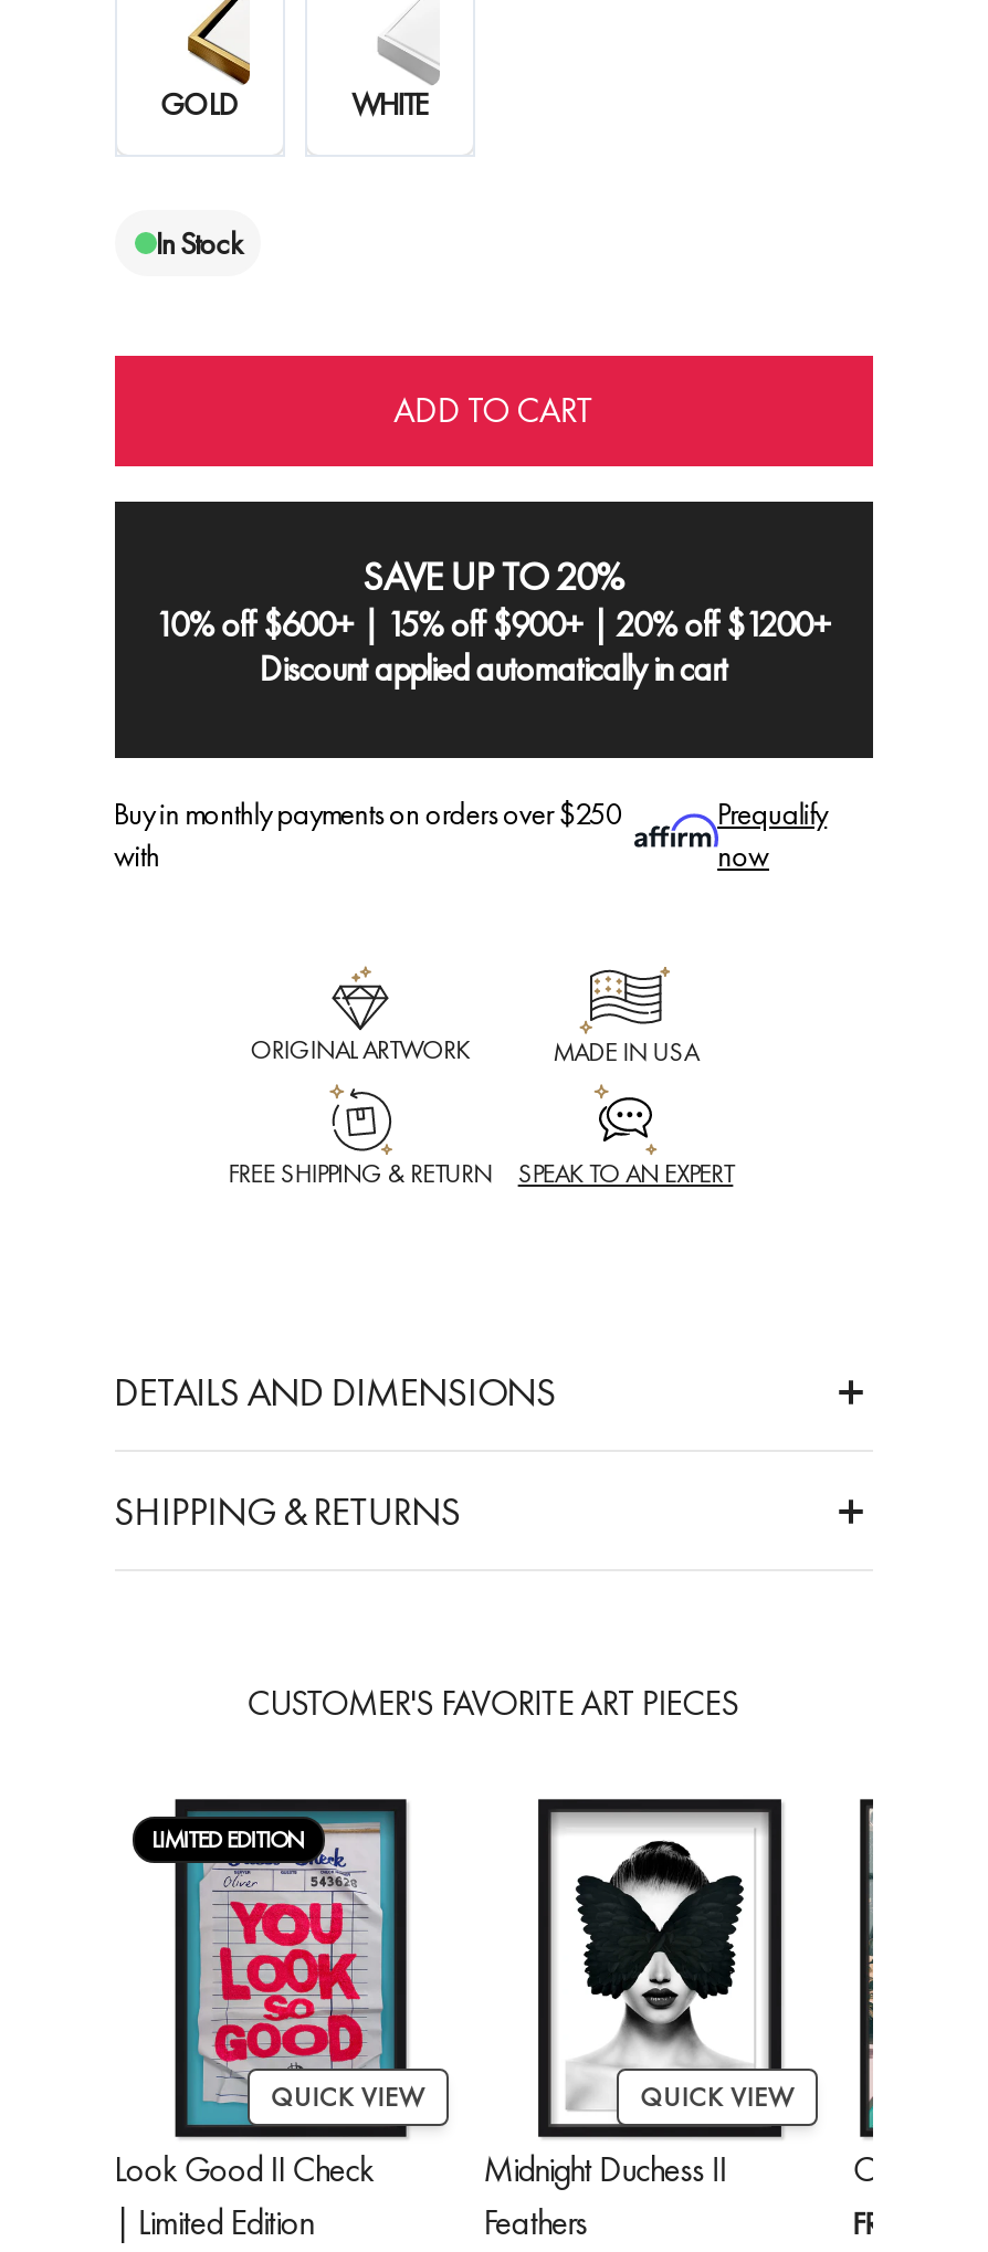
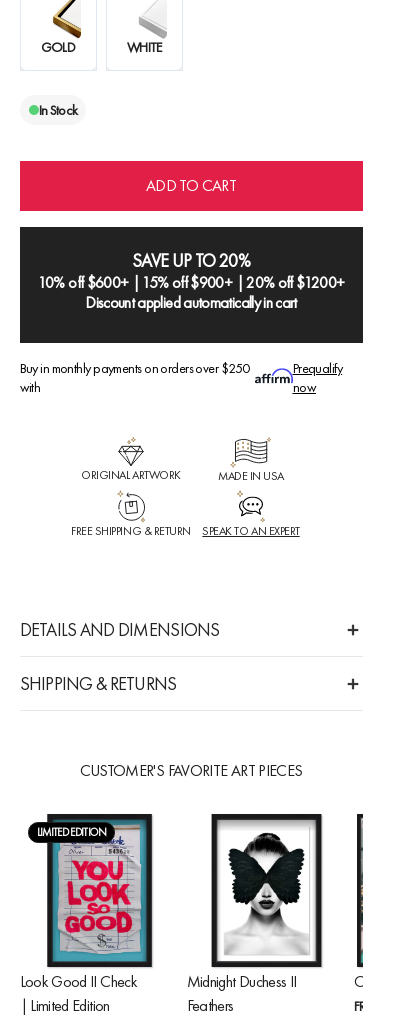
[271,2079,423,2114] QUICK VIEW -> none
[641,2079,793,2114] QUICK VIEW -> none

